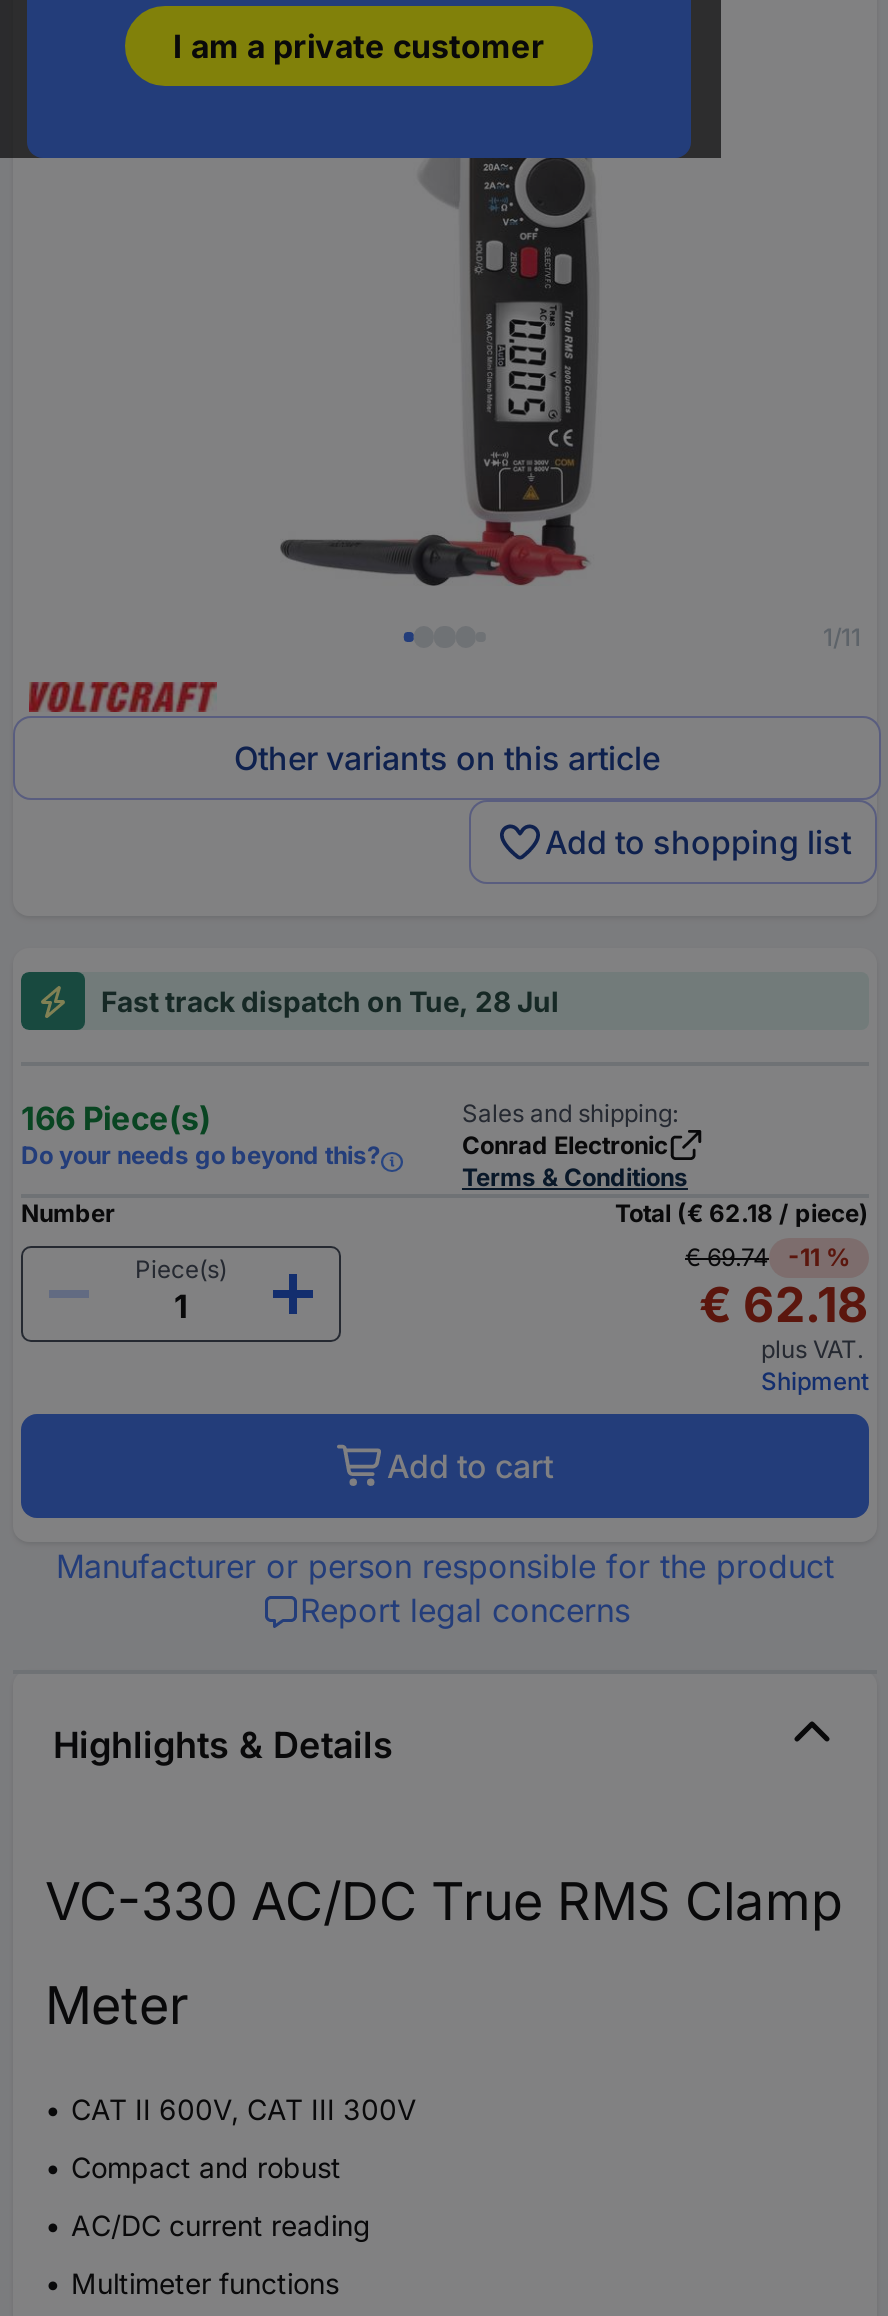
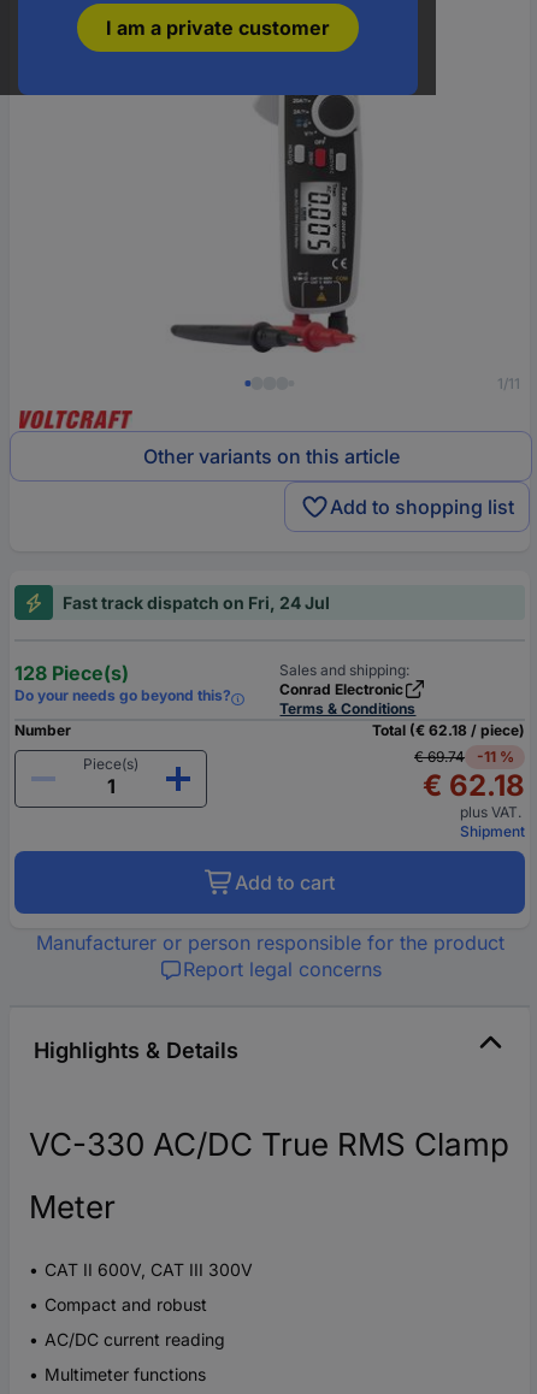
[101,984,559,1018] Fast track dispatch on Tue, 28 Jul -> [63,593,330,613] Fast track dispatch on Fri, 24 Jul
[21,1098,211,1138] 166 Piece(s) -> [14,661,129,685] 128 Piece(s)

